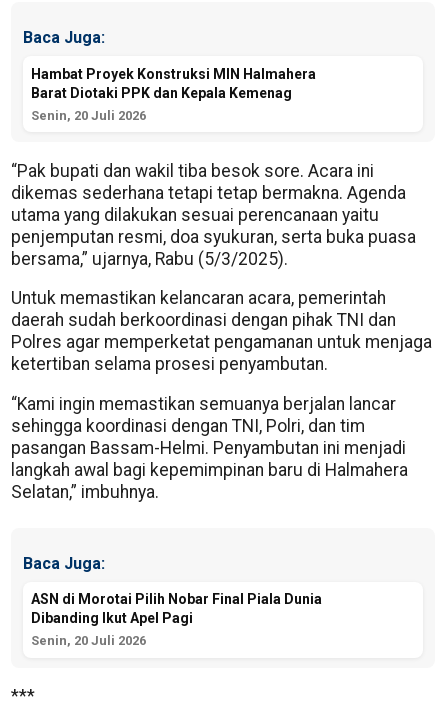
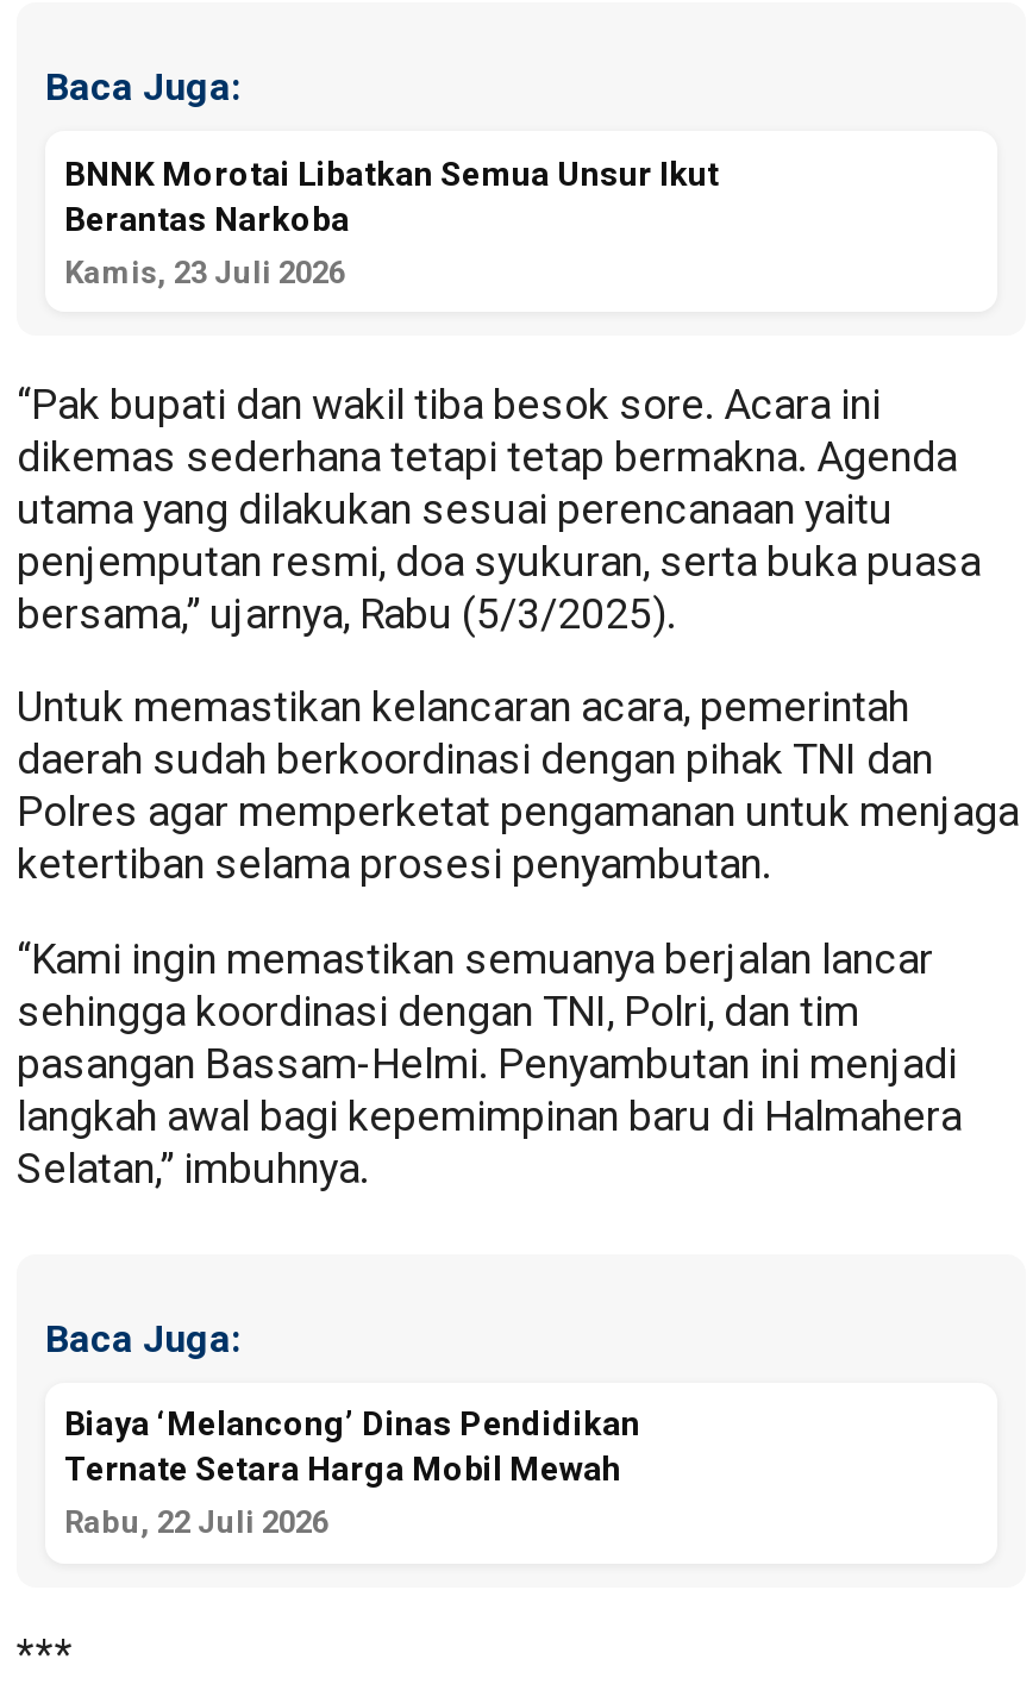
[31,66,316,123] Hambat Proyek Konstruksi MIN Halmahera | Barat Diotaki PPK dan Kepala Kemenag | Senin, 20 Juli 2026 -> [64,154,719,290] BNNK Morotai Libatkan Semua Unsur Ikut | Berantas Narkoba | Kamis, 23 Juli 2026
[31,591,322,648] ASN di Morotai Pilih Nobar Final Piala Dunia | Dibanding Ikut Apel Pagi | Senin, 20 Juli 2026 -> [64,1405,640,1541] Biaya ‘Melancong’ Dinas Pendidikan | Ternate Setara Harga Mobil Mewah | Rabu, 22 Juli 2026

